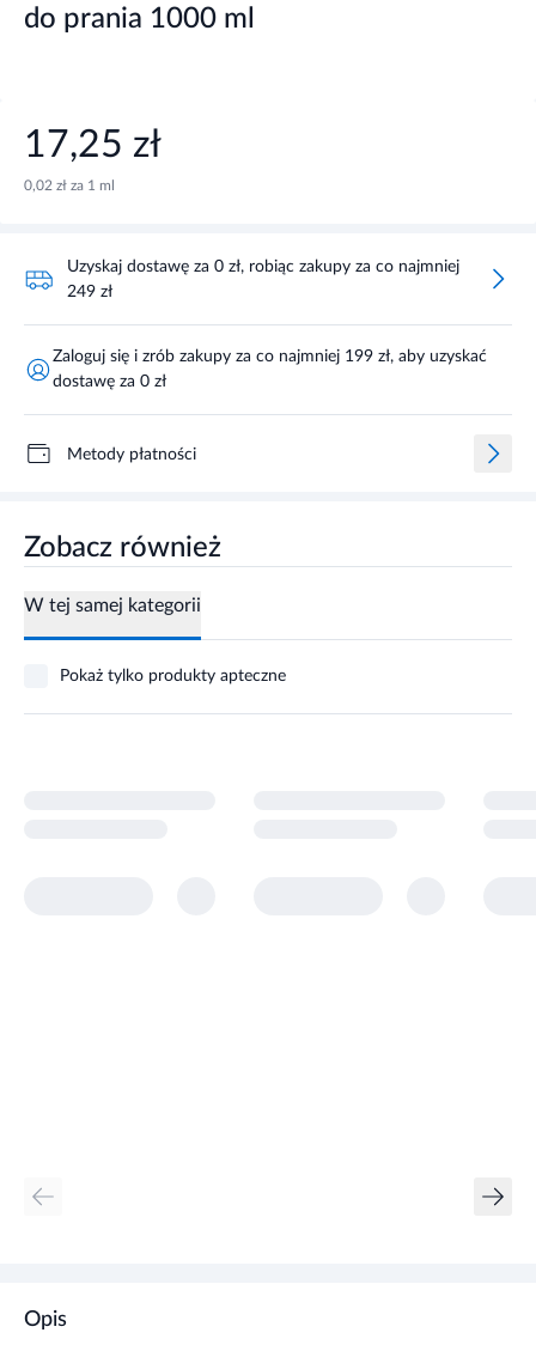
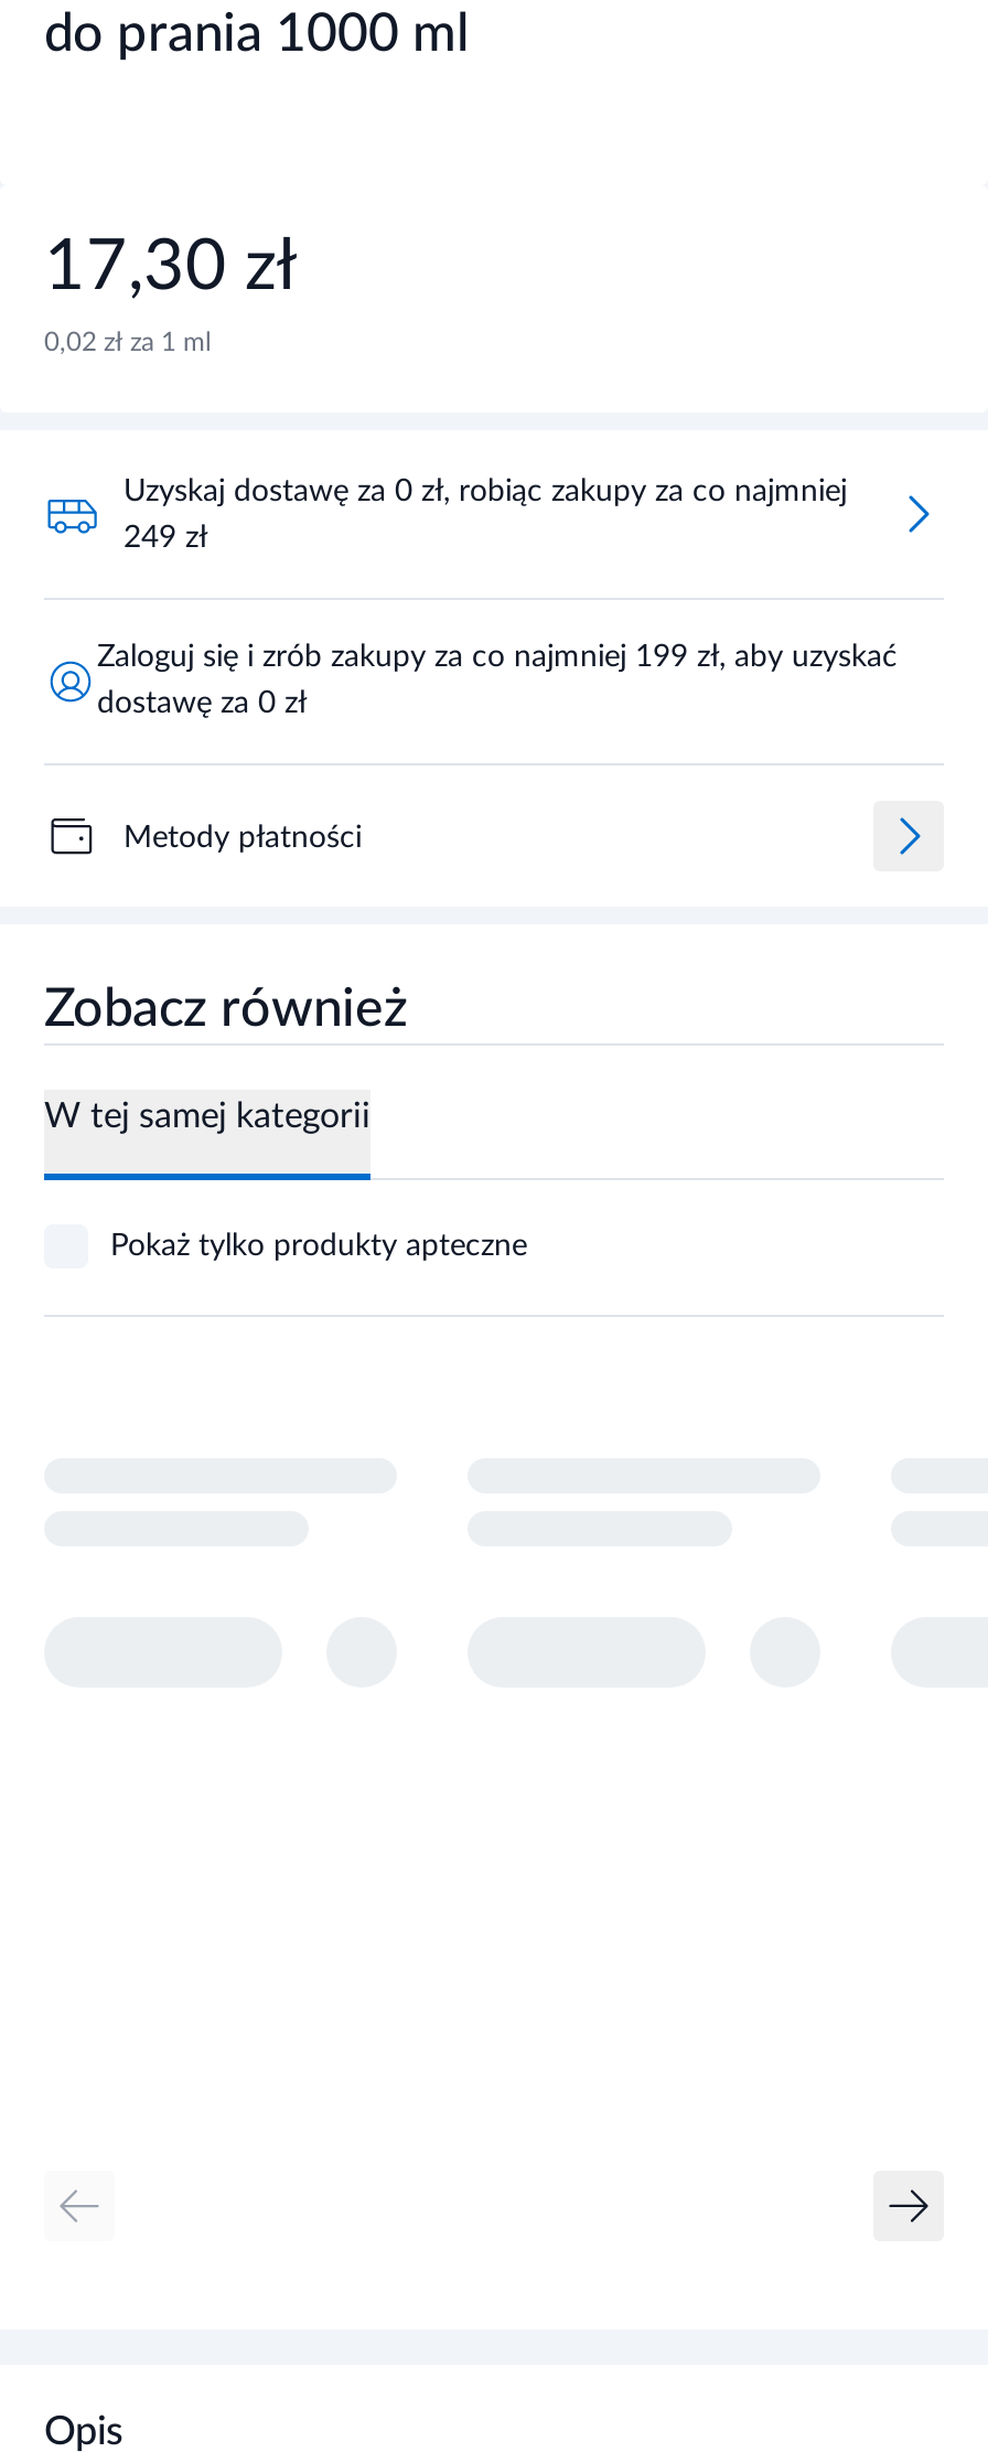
[24,126,162,164] 17,25 zł -> [44,232,298,302] 17,30 zł

